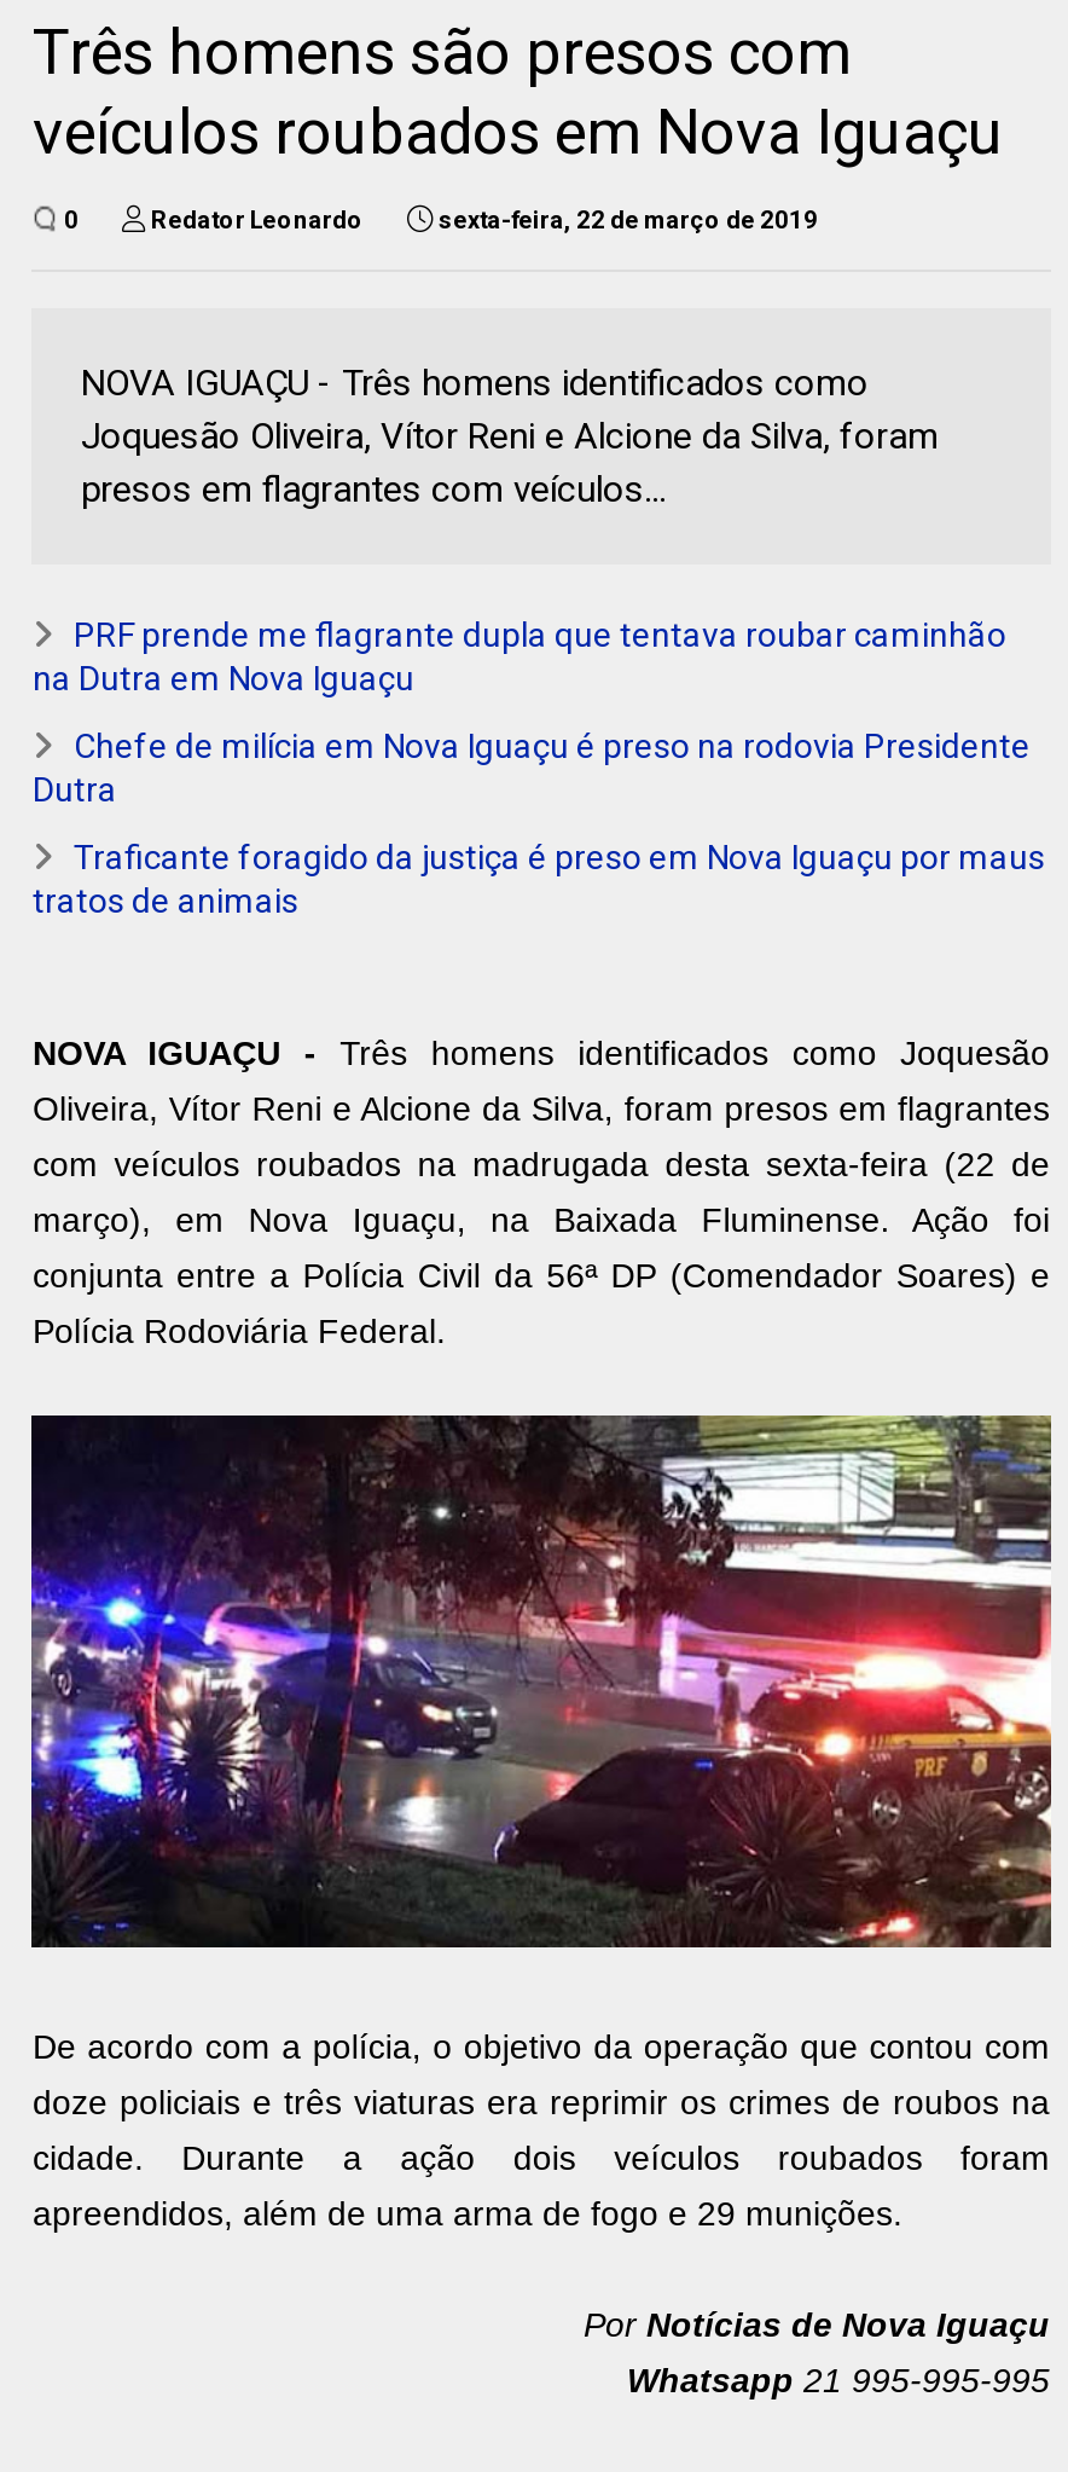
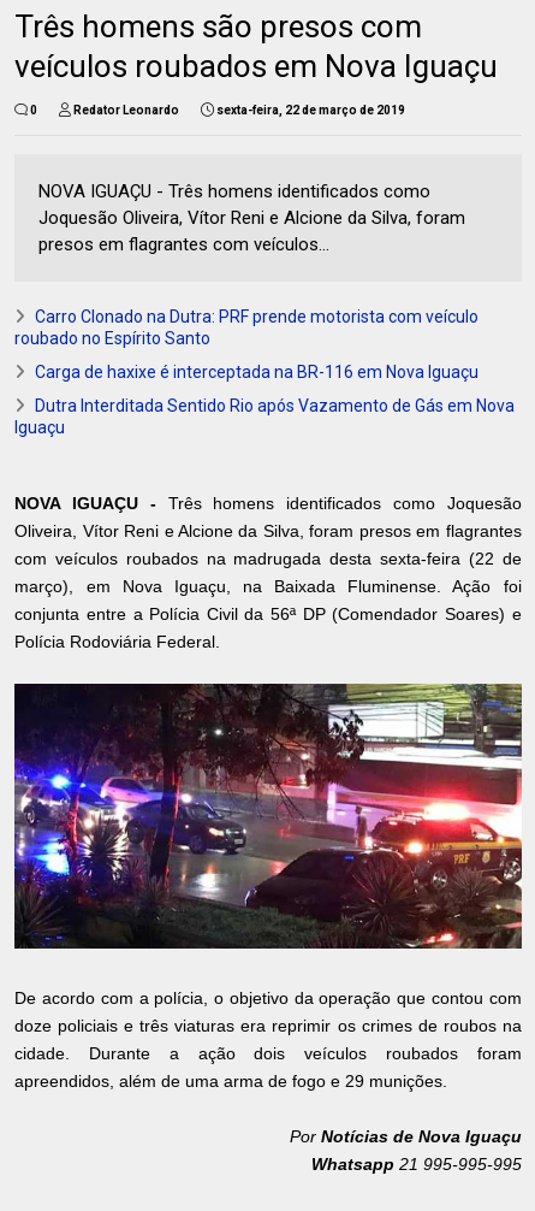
[32,615,1006,697] PRF prende me flagrante dupla que tentava roubar caminhão | na Dutra em Nova Iguaçu -> [15,307,479,348] Carro Clonado na Dutra: PRF prende motorista com veículo | roubado no Espírito Santo
[32,726,1030,808] Chefe de milícia em Nova Iguaçu é preso na rodovia Presidente | Dutra -> [35,362,479,381] Carga de haxixe é interceptada na BR-116 em Nova Iguaçu
[32,837,1045,920] Traficante foragido da justiça é preso em Nova Iguaçu por maus | tratos de animais -> [15,396,515,437] Dutra Interditada Sentido Rio após Vazamento de Gás em Nova | Iguaçu

